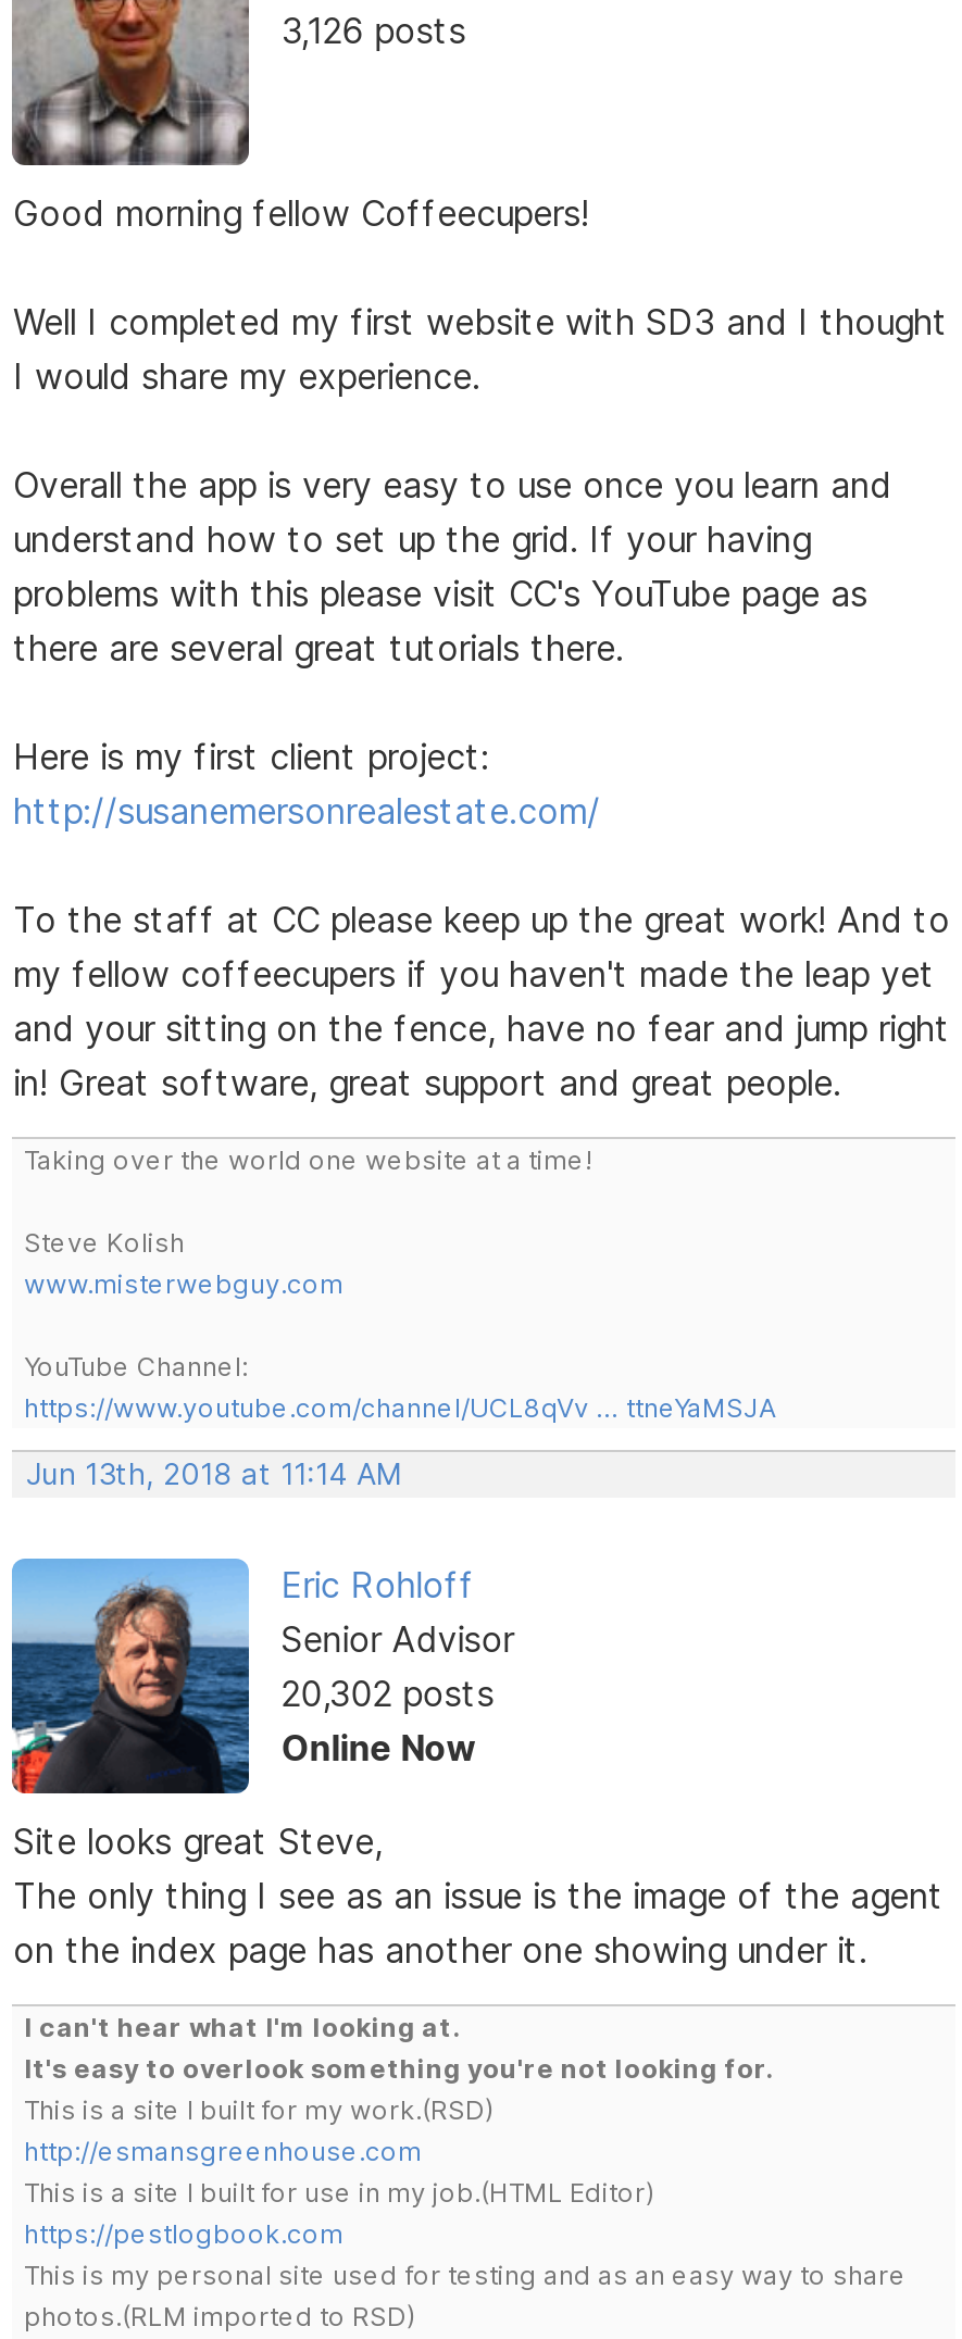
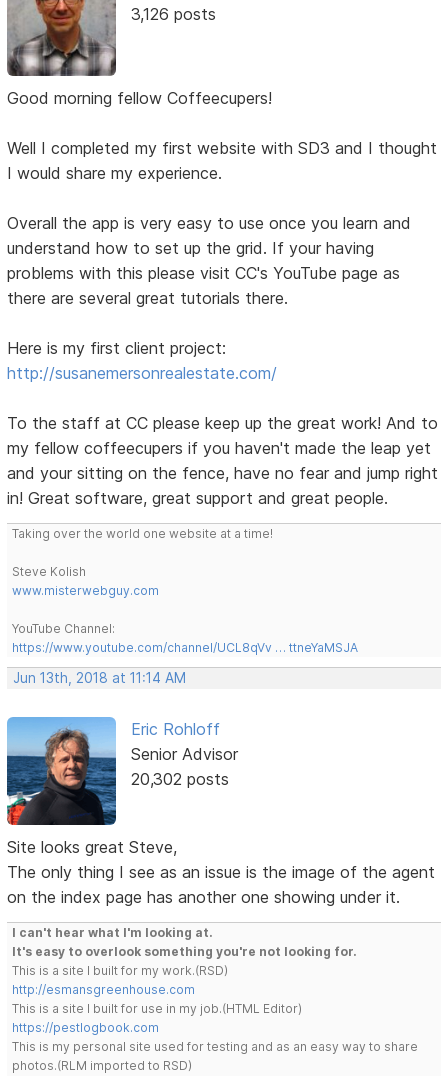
[281,1726,477,1769] Online Now -> none

